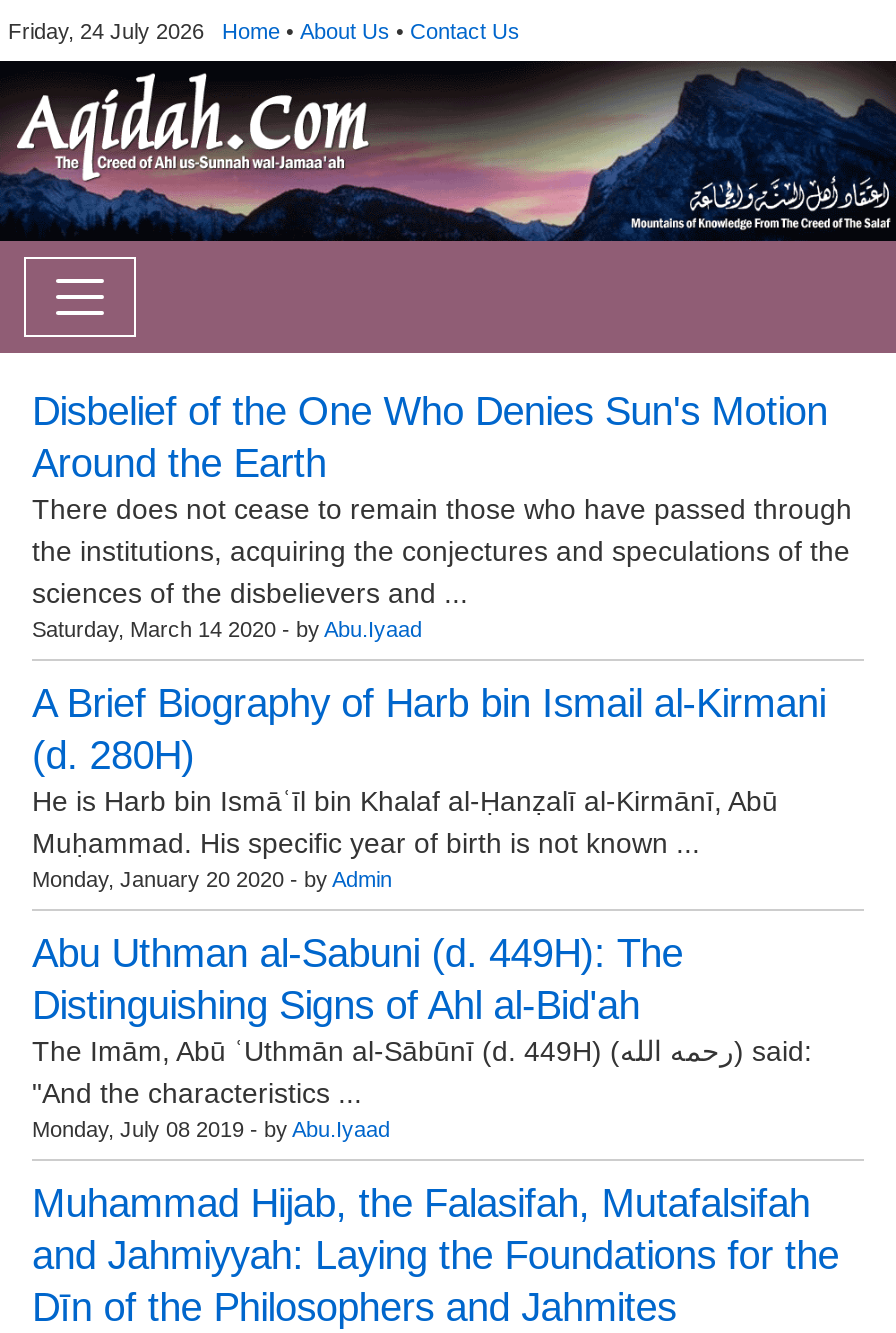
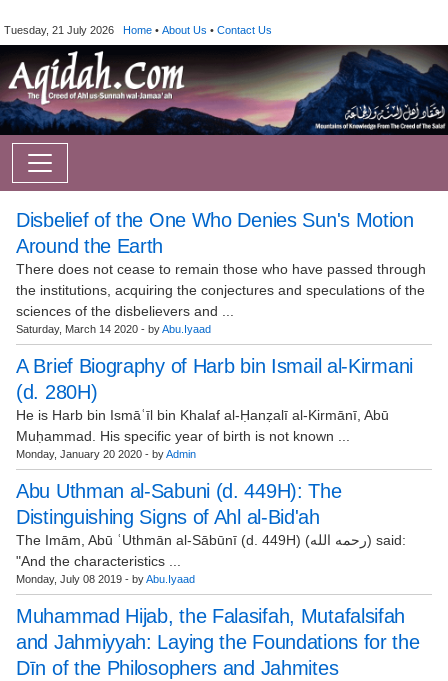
[8,19,520,43] Friday, 24 July 2026 Home • About Us • Contact Us -> [4,24,272,36] Tuesday, 21 July 2026 Home • About Us • Contact Us

